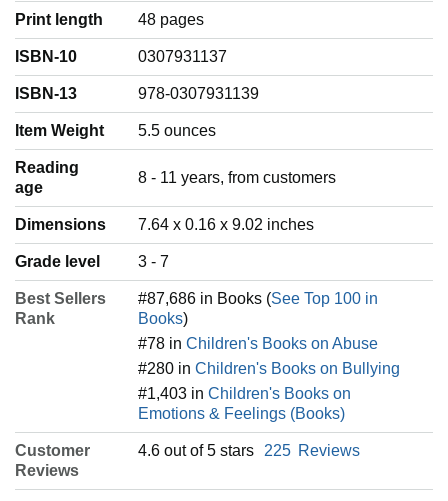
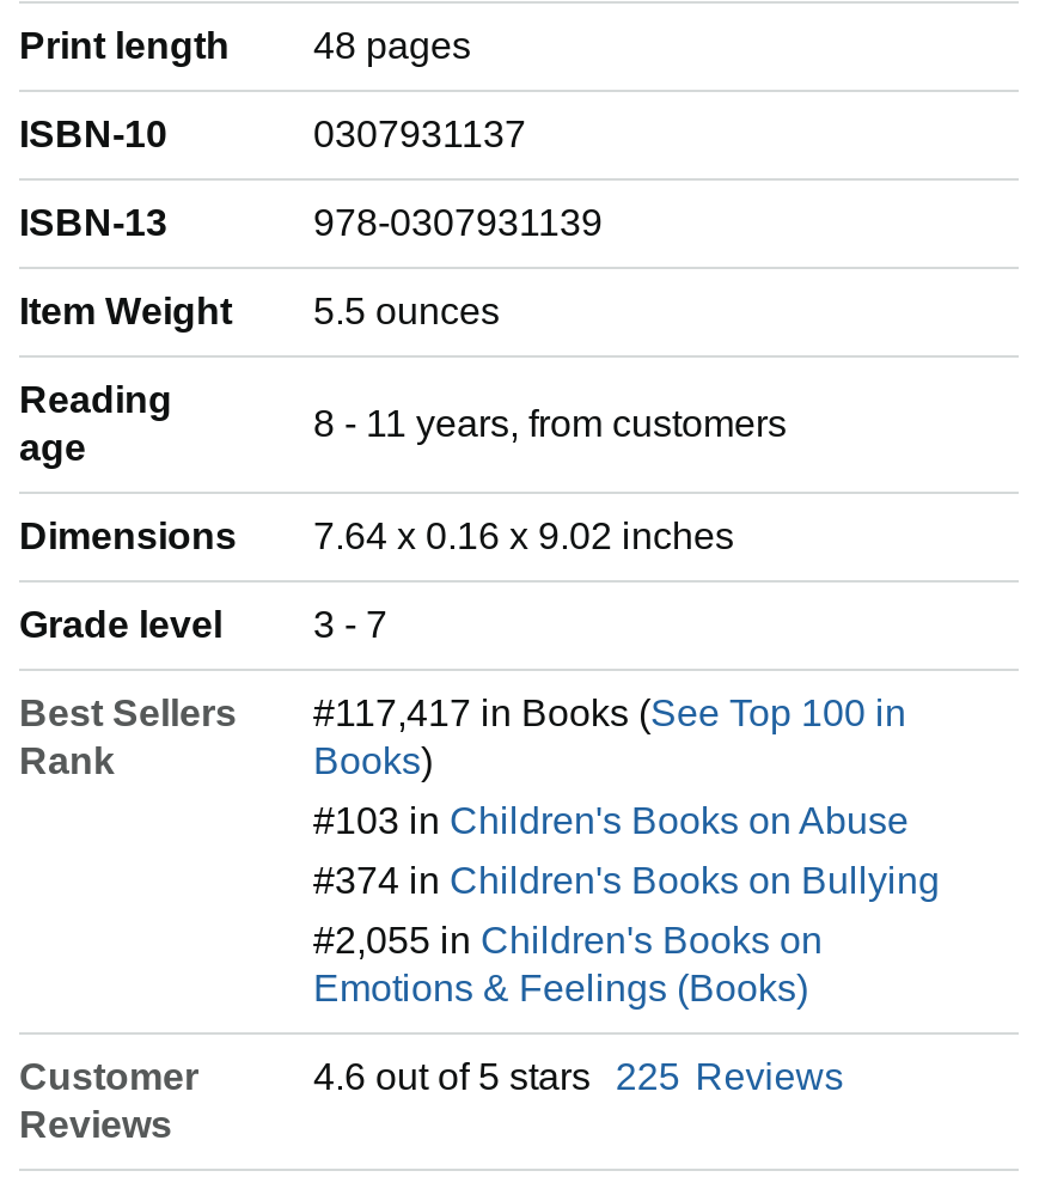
[138,290,378,307] #87,686 in Books (See Top 100 in -> [313,693,906,733] #117,417 in Books (See Top 100 in
[138,335,378,352] #78 in Children's Books on Abuse -> [313,800,909,841] #103 in Children's Books on Abuse
[138,360,400,377] #280 in Children's Books on Bullying -> [313,860,940,901] #374 in Children's Books on Bullying
[138,385,351,402] #1,403 in Children's Books on -> [313,920,823,961] #2,055 in Children's Books on

